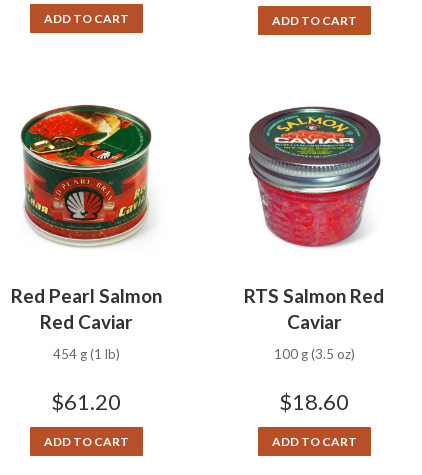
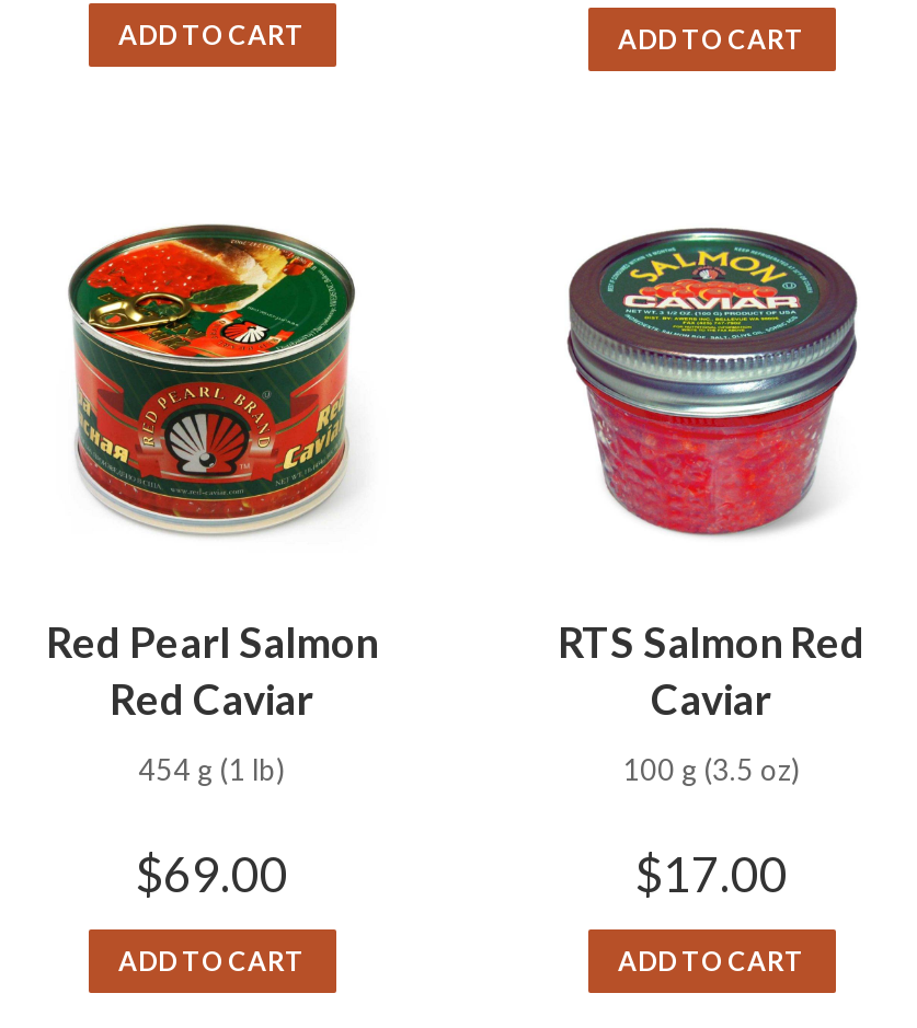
[51,388,121,415] $61.20 -> [135,844,288,903] $69.00
[279,388,349,415] $18.60 -> [634,844,788,903] $17.00

